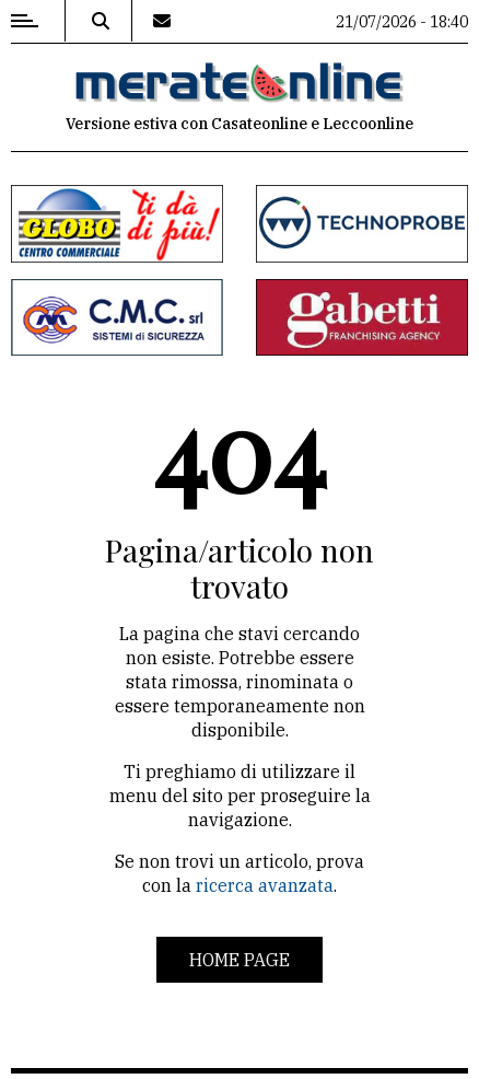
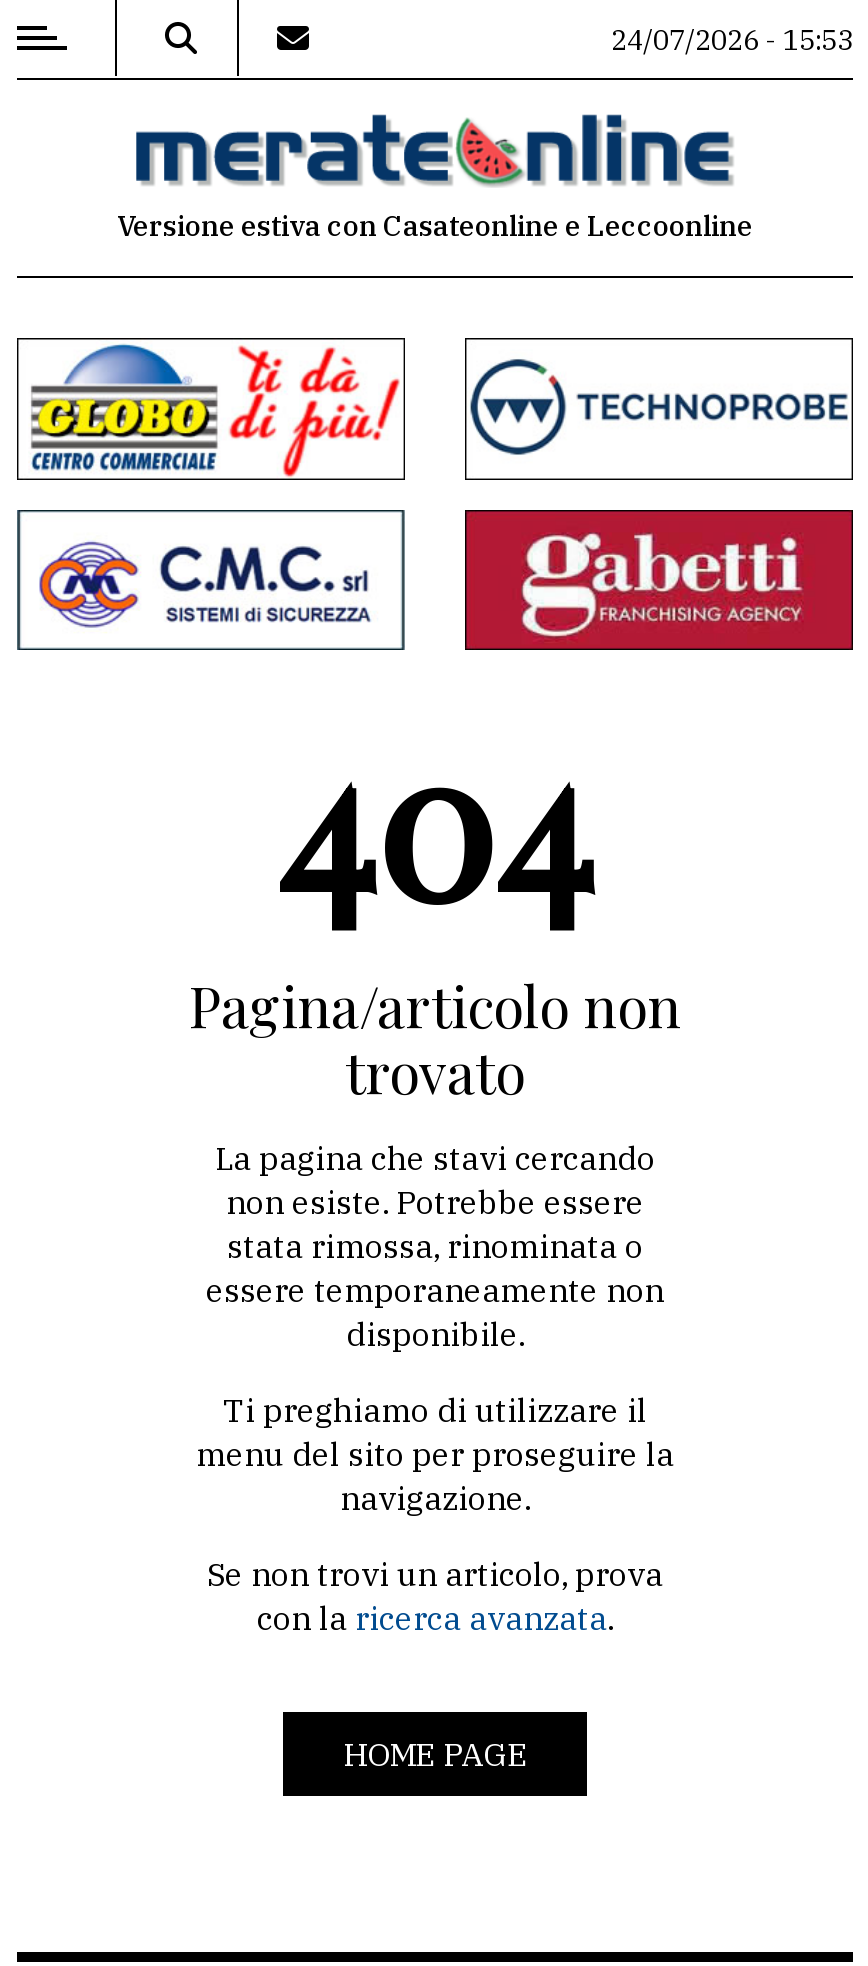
[336,12,468,32] 21/07/2026 - 18:40 -> [611,22,853,58] 24/07/2026 - 15:53

